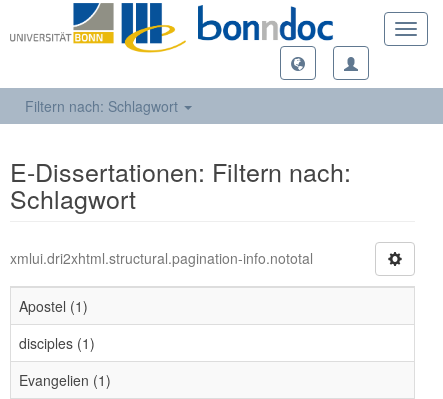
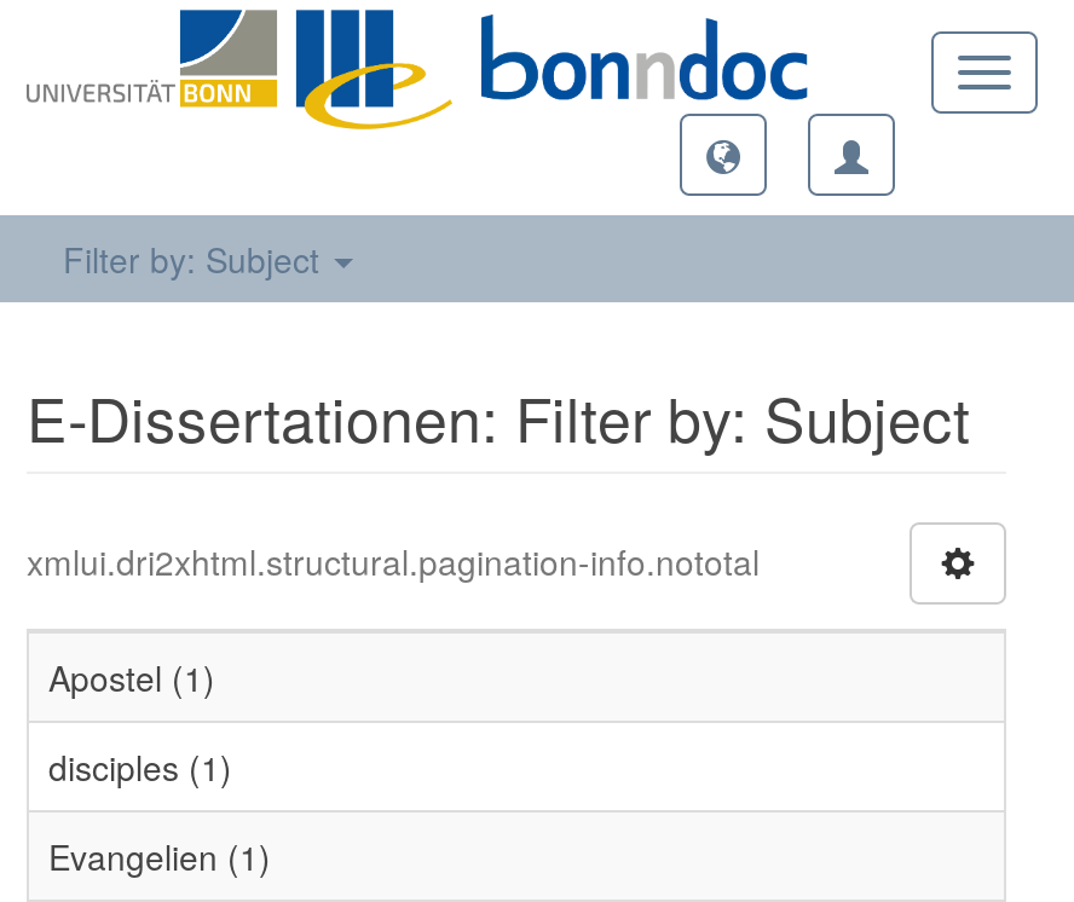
[25,96,182,116] Filtern nach: Schlagwort -> [63,235,329,283] Filter by: Subject
[10,153,351,216] E-Dissertationen: Filtern nach: | Schlagwort -> [27,372,970,459] E-Dissertationen: Filter by: Subject

